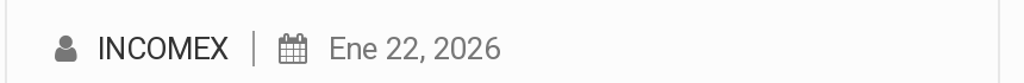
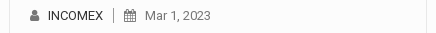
[329,32,500,67] Ene 22, 2026 -> [145,8,211,23] Mar 1, 2023

